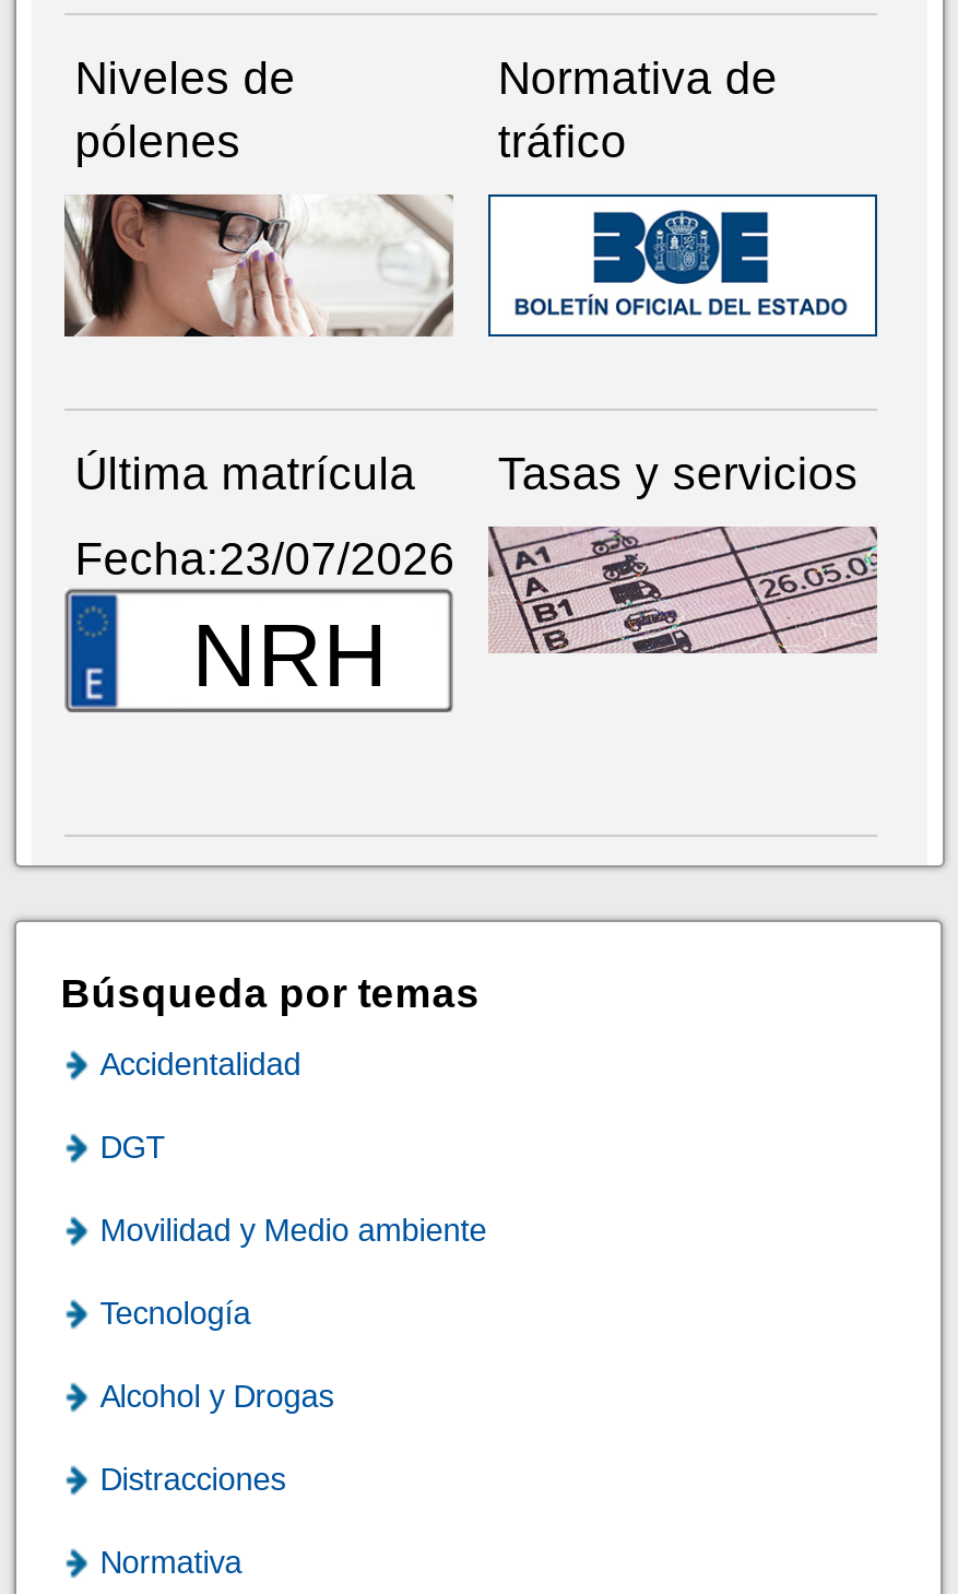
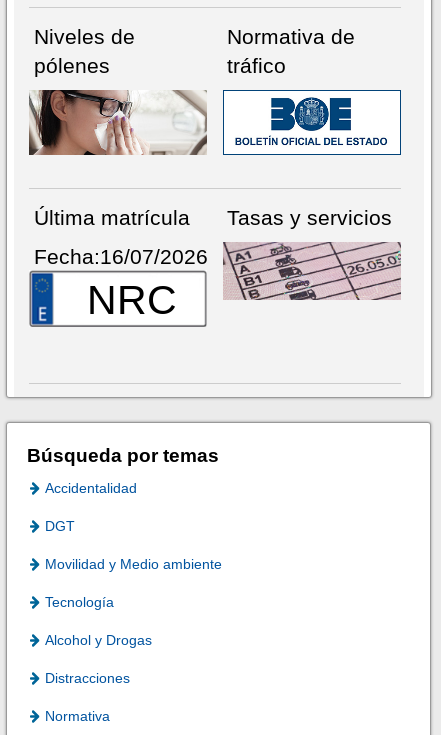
[75,534,455,704] Fecha:23/07/2026 | NRH -> [34,245,208,323] Fecha:16/07/2026 | NRC

